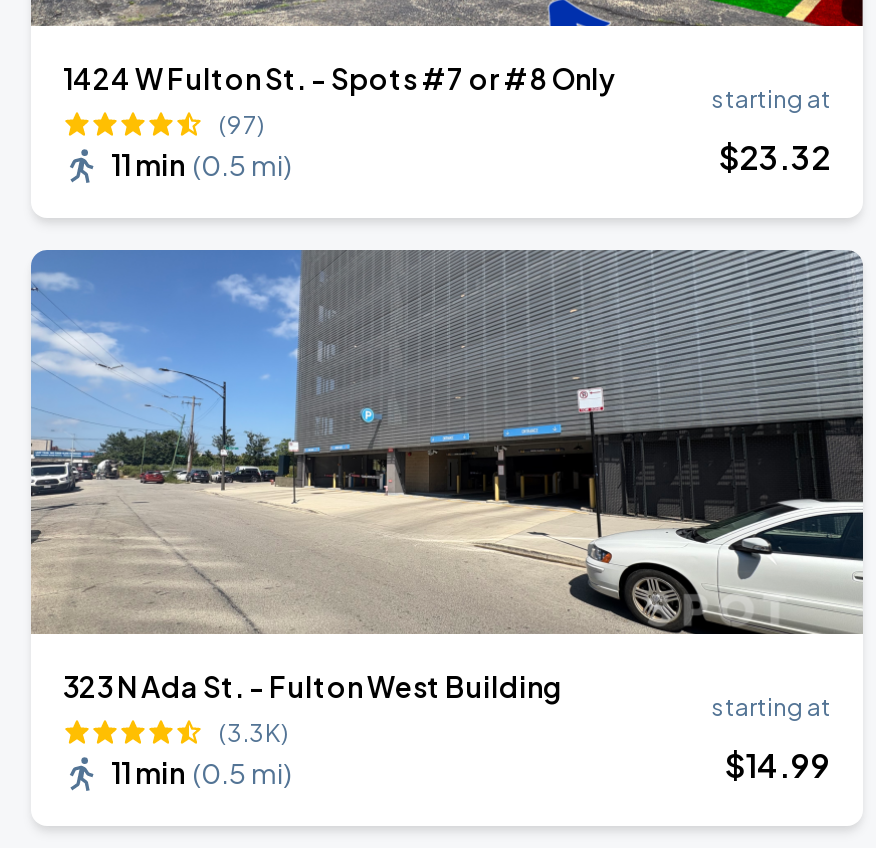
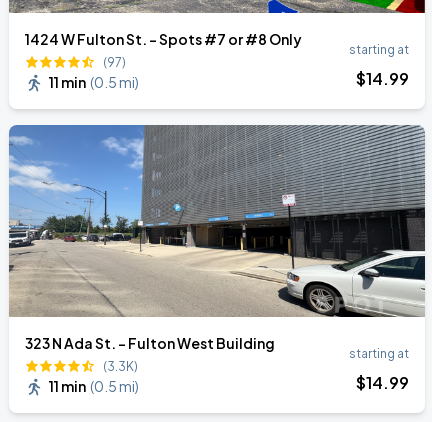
[719,136,831,178] $23.32 -> [356,68,409,89] $14.99

